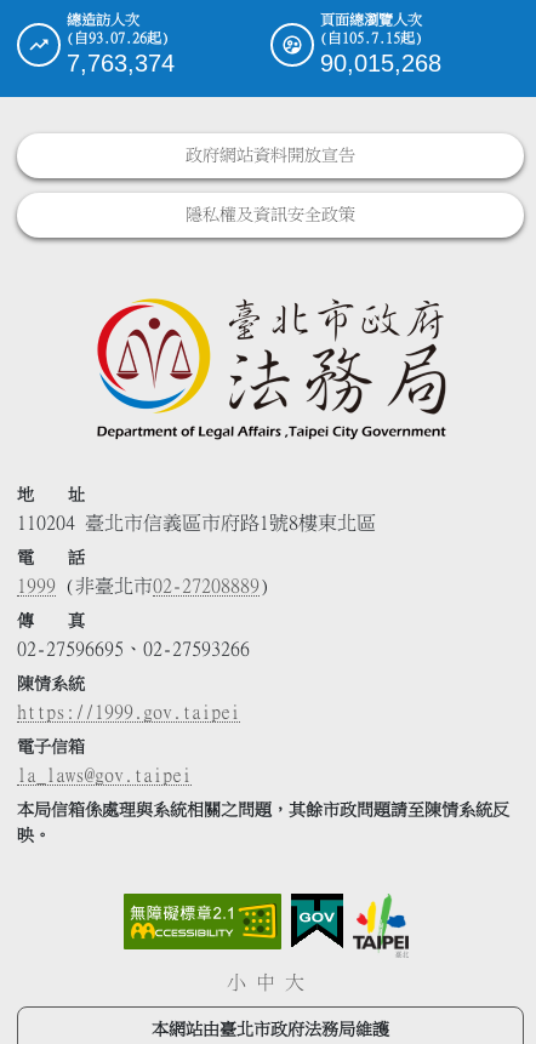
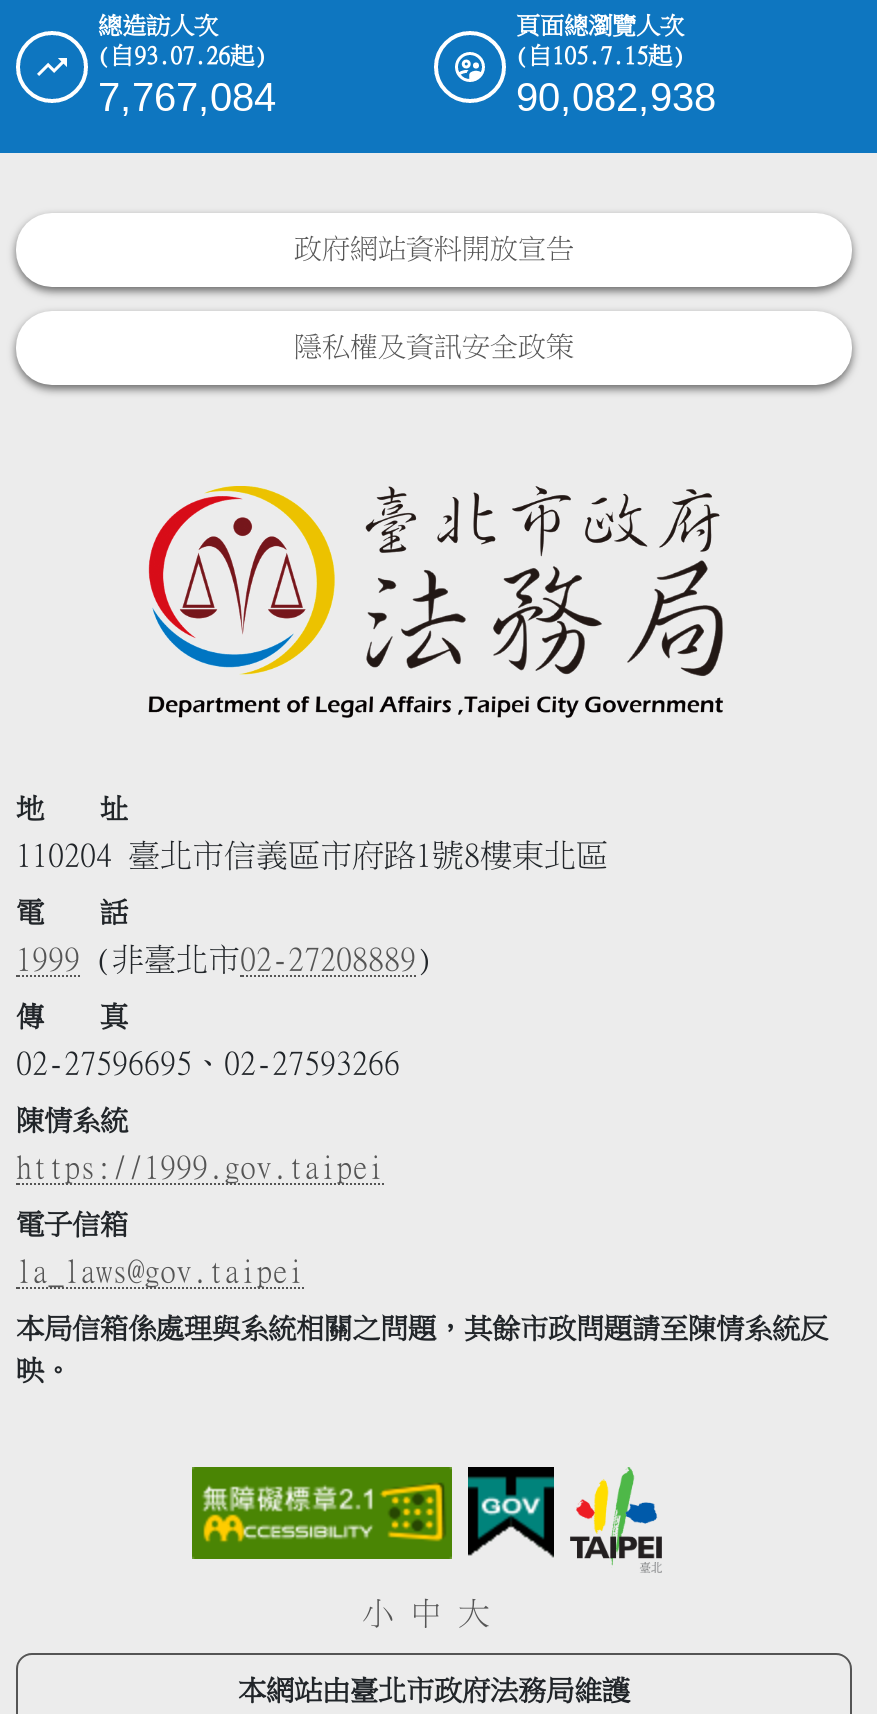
[67,50,175,77] 7,763,374 -> [98,76,276,120] 7,767,084
[320,50,441,77] 90,015,268 -> [516,76,716,120] 90,082,938

